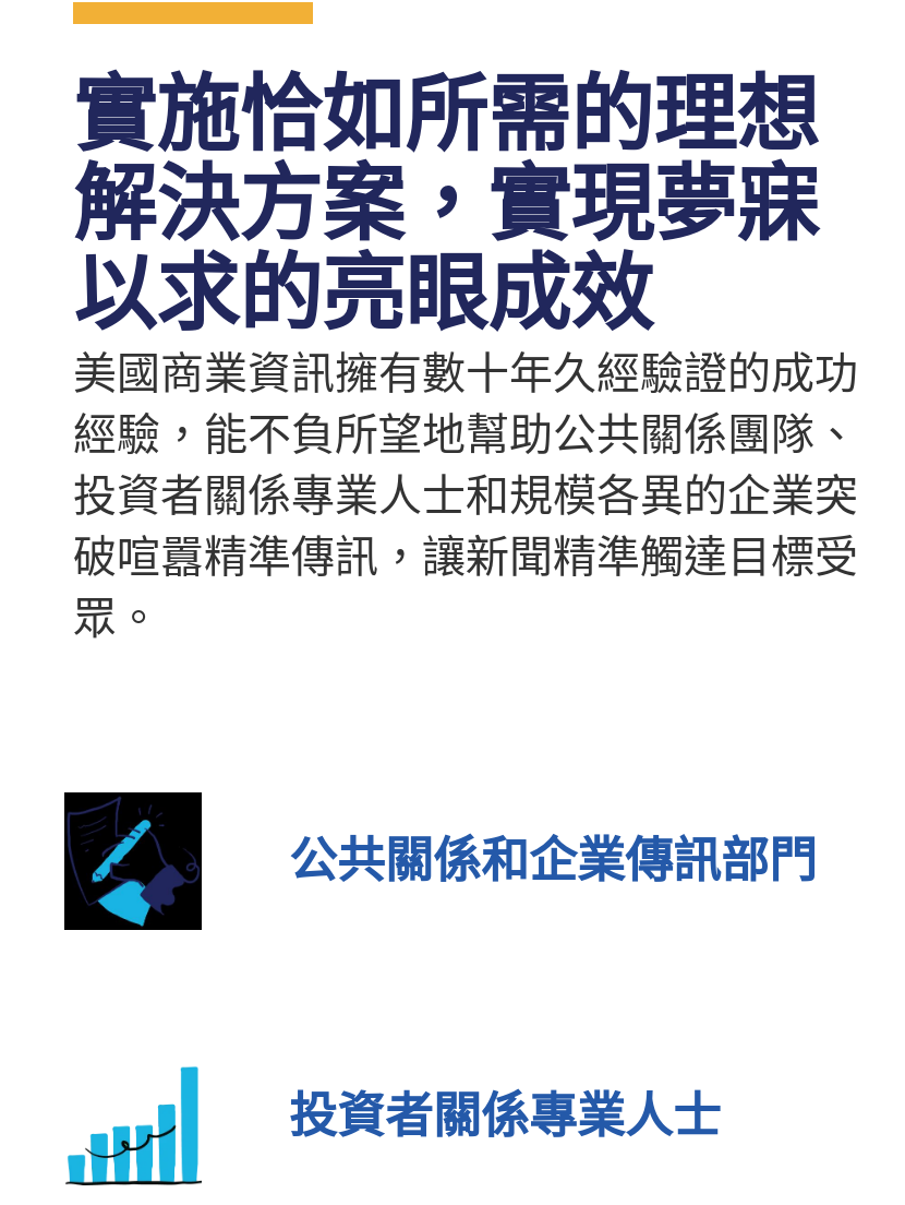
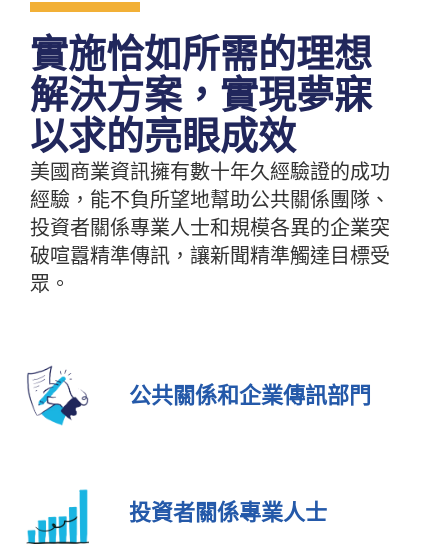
[62,790,204,932] [image] -> [26,364,89,427] [image]

